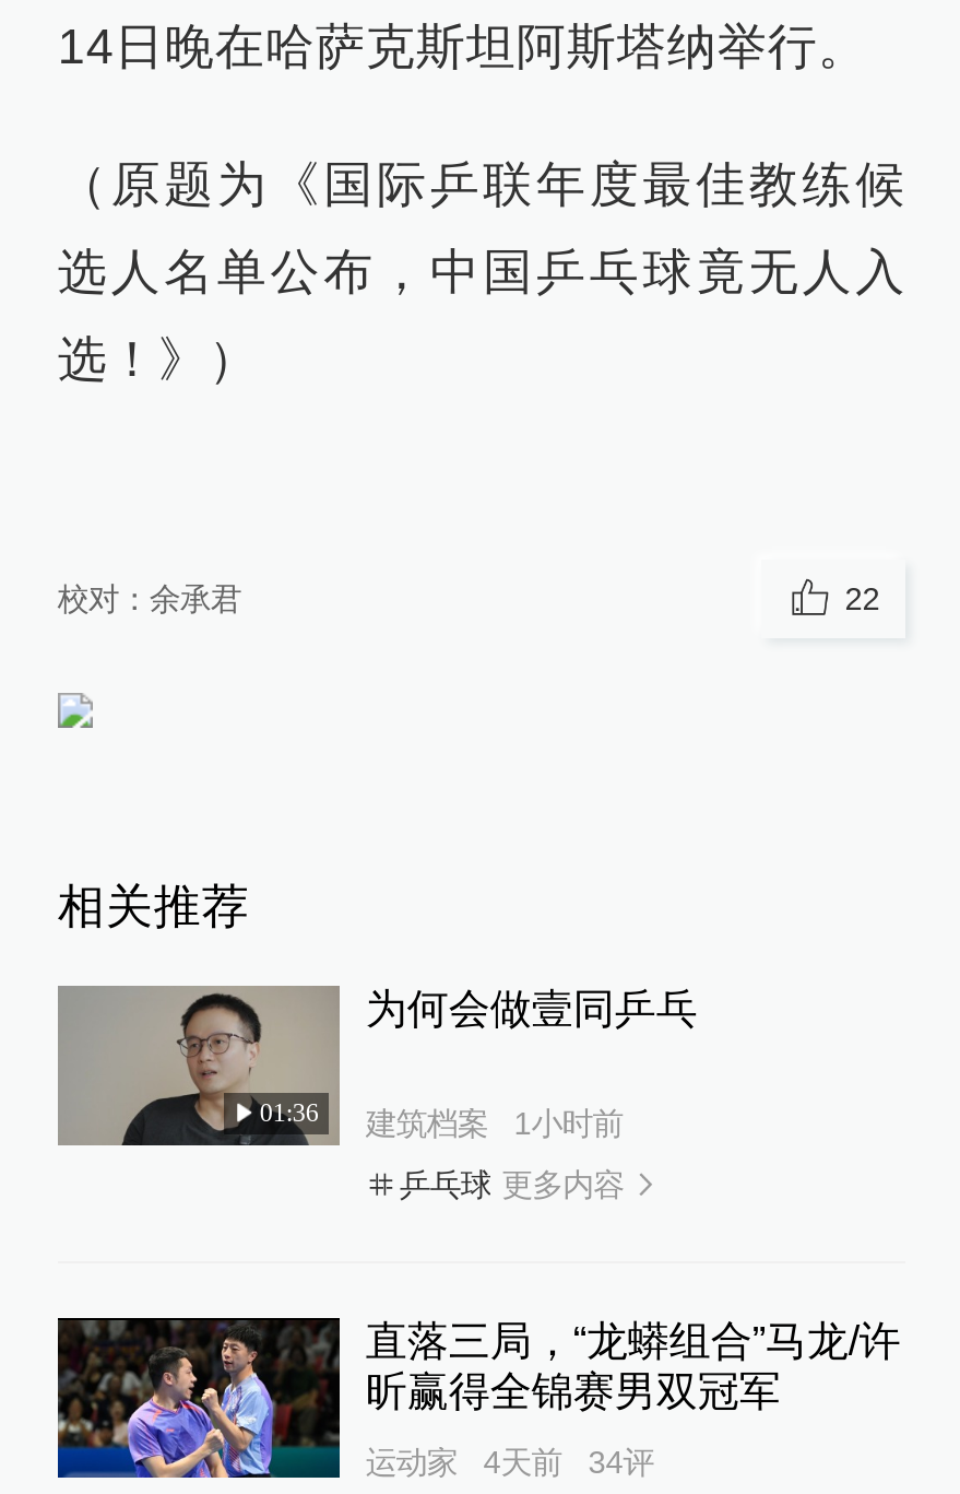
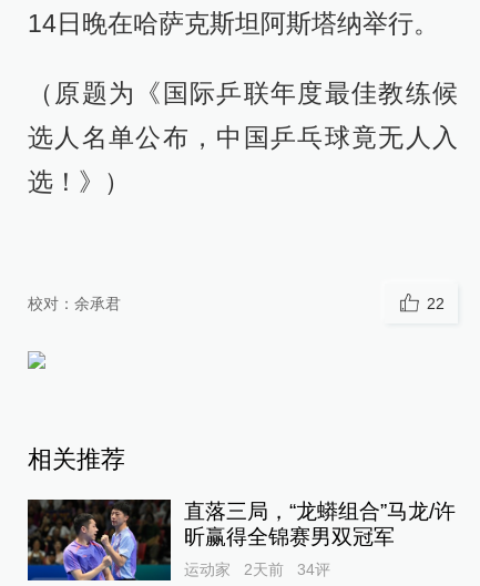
[58,984,337,1148] [image] | 01:36 -> none
[365,985,697,1202] 为何会做壹同乒乓 | 建筑档案 | 1小时前 | 乒乓球 更多内容 -> none
[365,1445,654,1480] 运动家 4天前 34评 -> [184,561,330,578] 运动家 2天前 34评

